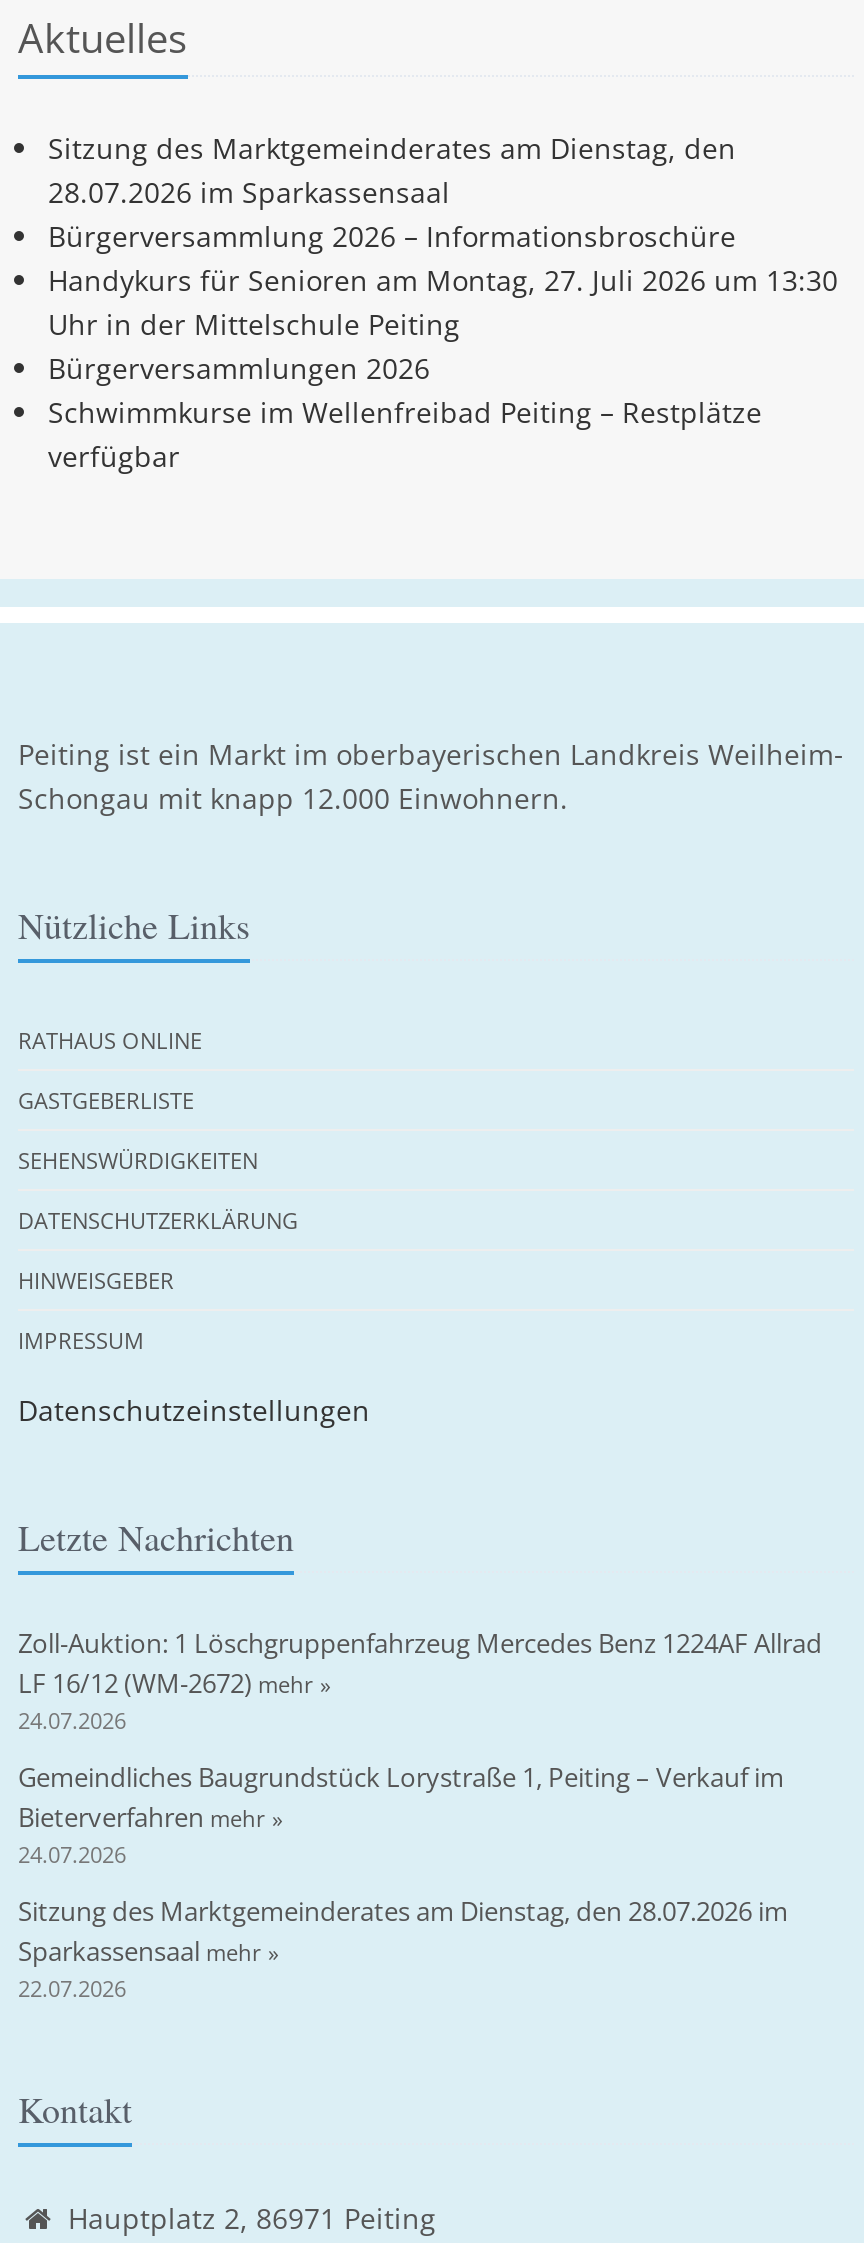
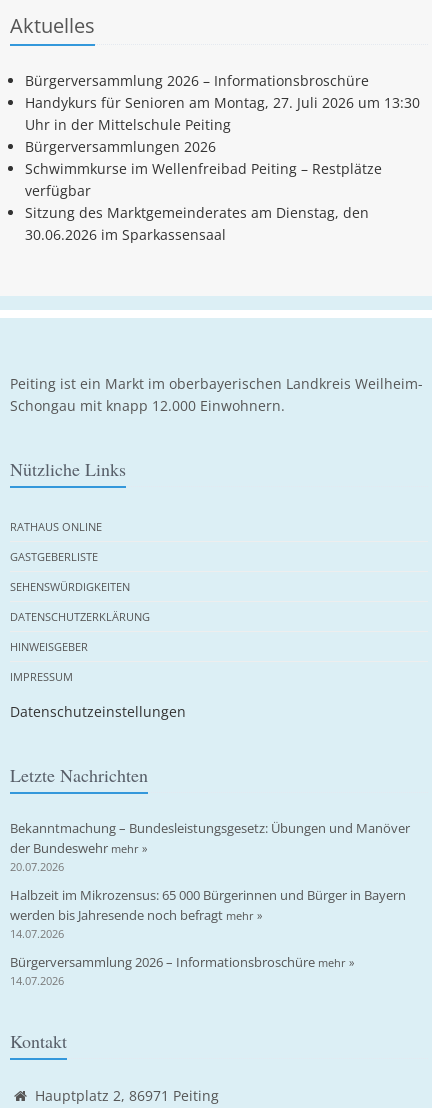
moved [48,129,736,167] -> [25,203,369,222]: Sitzung des Marktgemeinderates am Dienstag, den
[48,173,450,211] 28.07.2026 im Sparkassensaal -> none
moved [48,217,838,475] -> [25,71,420,200]: Bürgerversammlung 2026 – Informationsbroschüre | Handykurs für Senioren am Montag, 27. Juli 2026 um 13:30 | Uhr in der Mittelschule Peiting | Bürgerversammlungen 2026 | Schwimmkurse im Wellenfreibad Peiting – Restplätze | verfügbar
none -> [25,225,226,244] 30.06.2026 im Sparkassensaal
[18,1625,822,1735] Zoll-Auktion: 1 Löschgruppenfahrzeug Mercedes Benz 1224AF Allrad | LF 16/12 (WM-2672) mehr » | 24.07.2026 -> [10,819,410,874] Bekanntmachung – Bundesleistungsgesetz: Übungen und Manöver | der Bundeswehr mehr » | 20.07.2026
[18,1759,784,1869] Gemeindliches Baugrundstück Lorystraße 1, Peiting – Verkauf im | Bieterverfahren mehr » | 24.07.2026 -> [10,886,406,941] Halbzeit im Mikrozensus: 65 000 Bürgerinnen und Bürger in Bayern | werden bis Jahresende noch befragt mehr » | 14.07.2026
[18,1893,788,2003] Sitzung des Marktgemeinderates am Dienstag, den 28.07.2026 im | Sparkassensaal mehr » | 22.07.2026 -> [10,953,354,988] Bürgerversammlung 2026 – Informationsbroschüre mehr » | 14.07.2026

